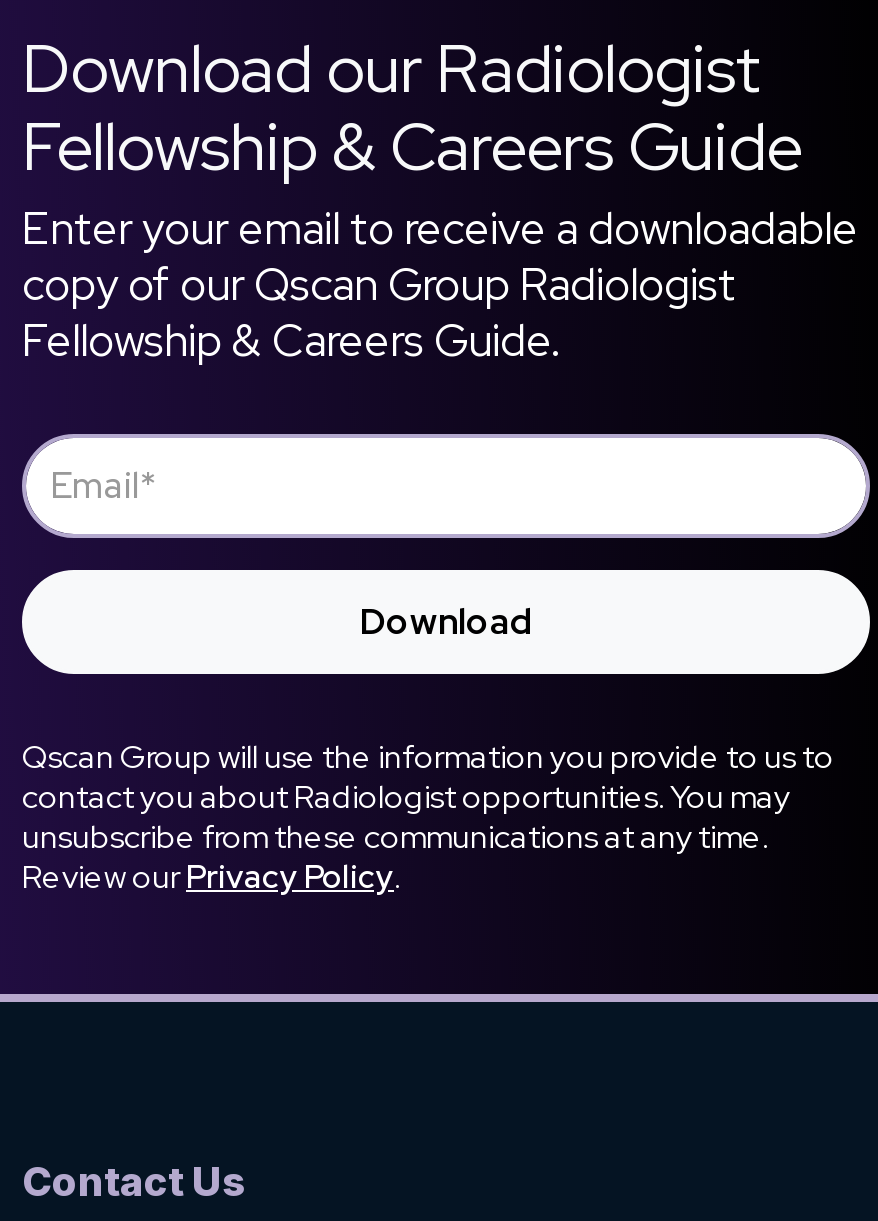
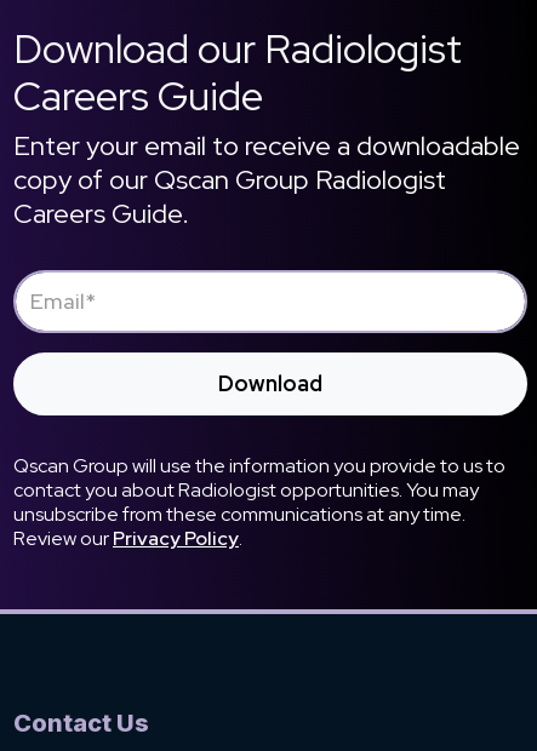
[22,101,802,189] Fellowship & Careers Guide -> [13,69,272,122] Careers Guide
[22,311,562,369] Fellowship & Careers Guide. -> [13,196,189,231] Careers Guide.

